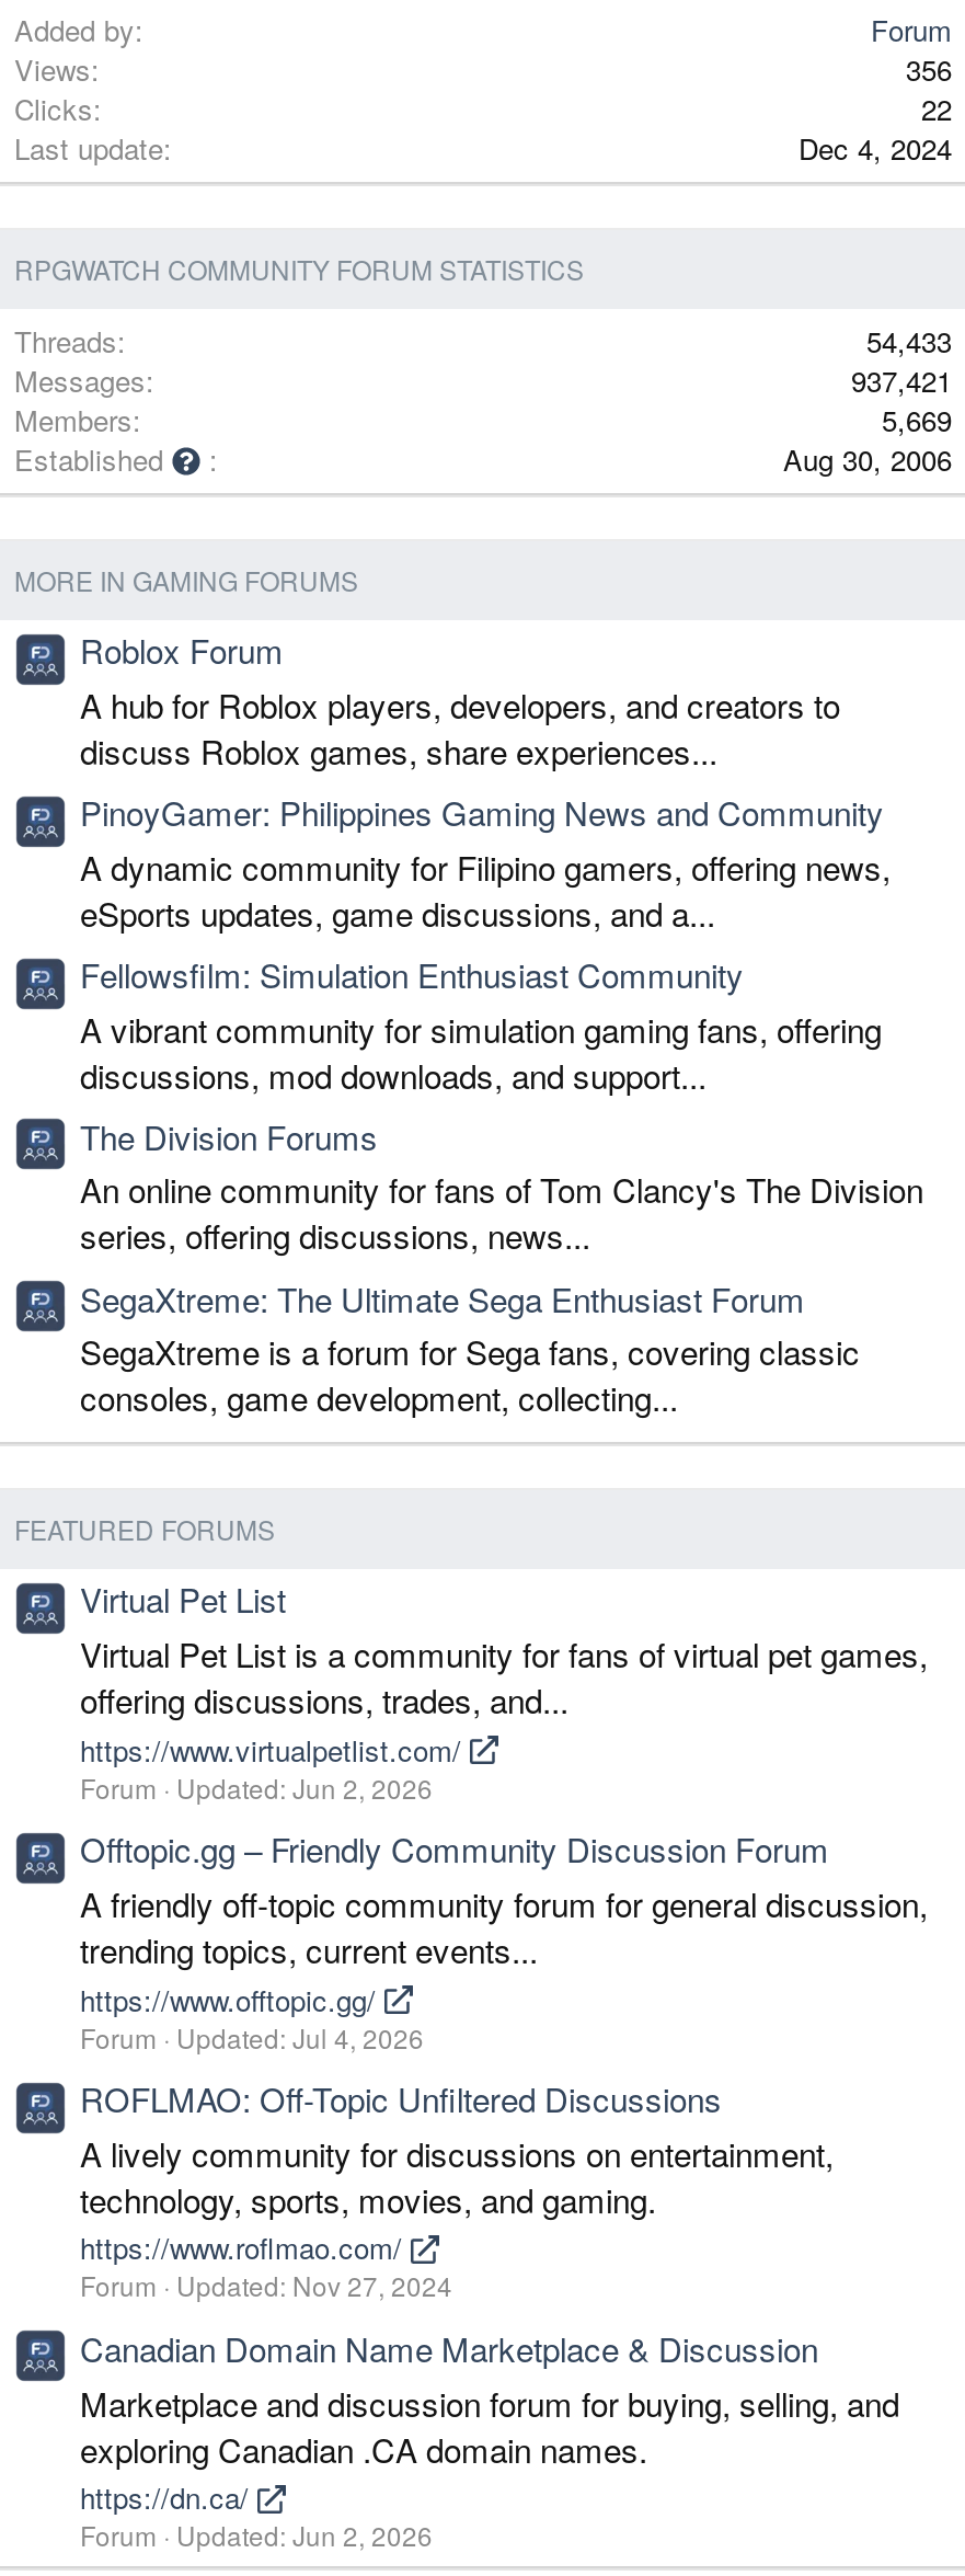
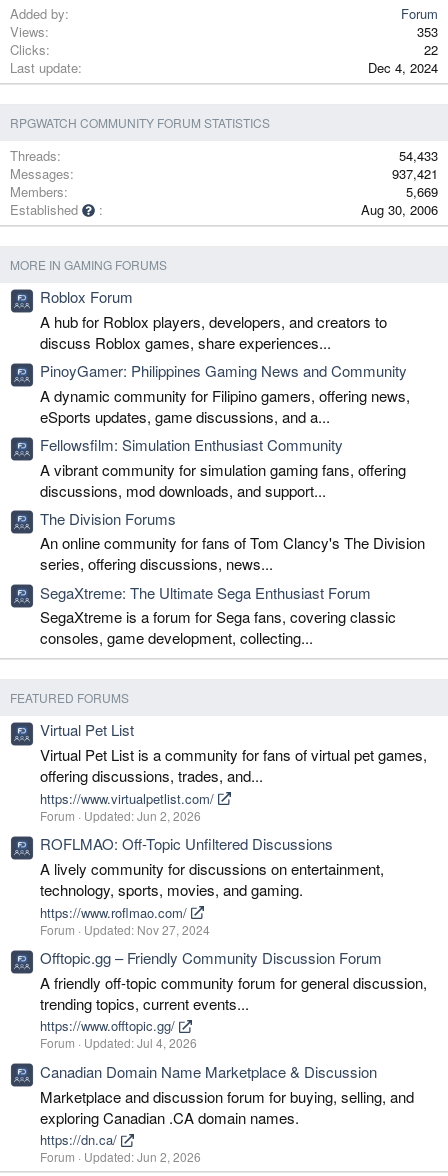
[906,48,952,90] 356 -> [417,22,438,41] 353
moved [80,1826,928,2055] -> [40,947,427,1051]: Offtopic.gg – Friendly Community Discussion Forum | A friendly off-topic community forum for general discussion, | trending topics, current events... | https://www.offtopic.gg/ | Forum Updated: Jul 4, 2026
moved [80,2075,834,2304] -> [40,833,384,938]: ROFLMAO: Off-Topic Unfiltered Discussions | A lively community for discussions on entertainment, | technology, sports, movies, and gaming. | https://www.roflmao.com/ | Forum Updated: Nov 27, 2024

